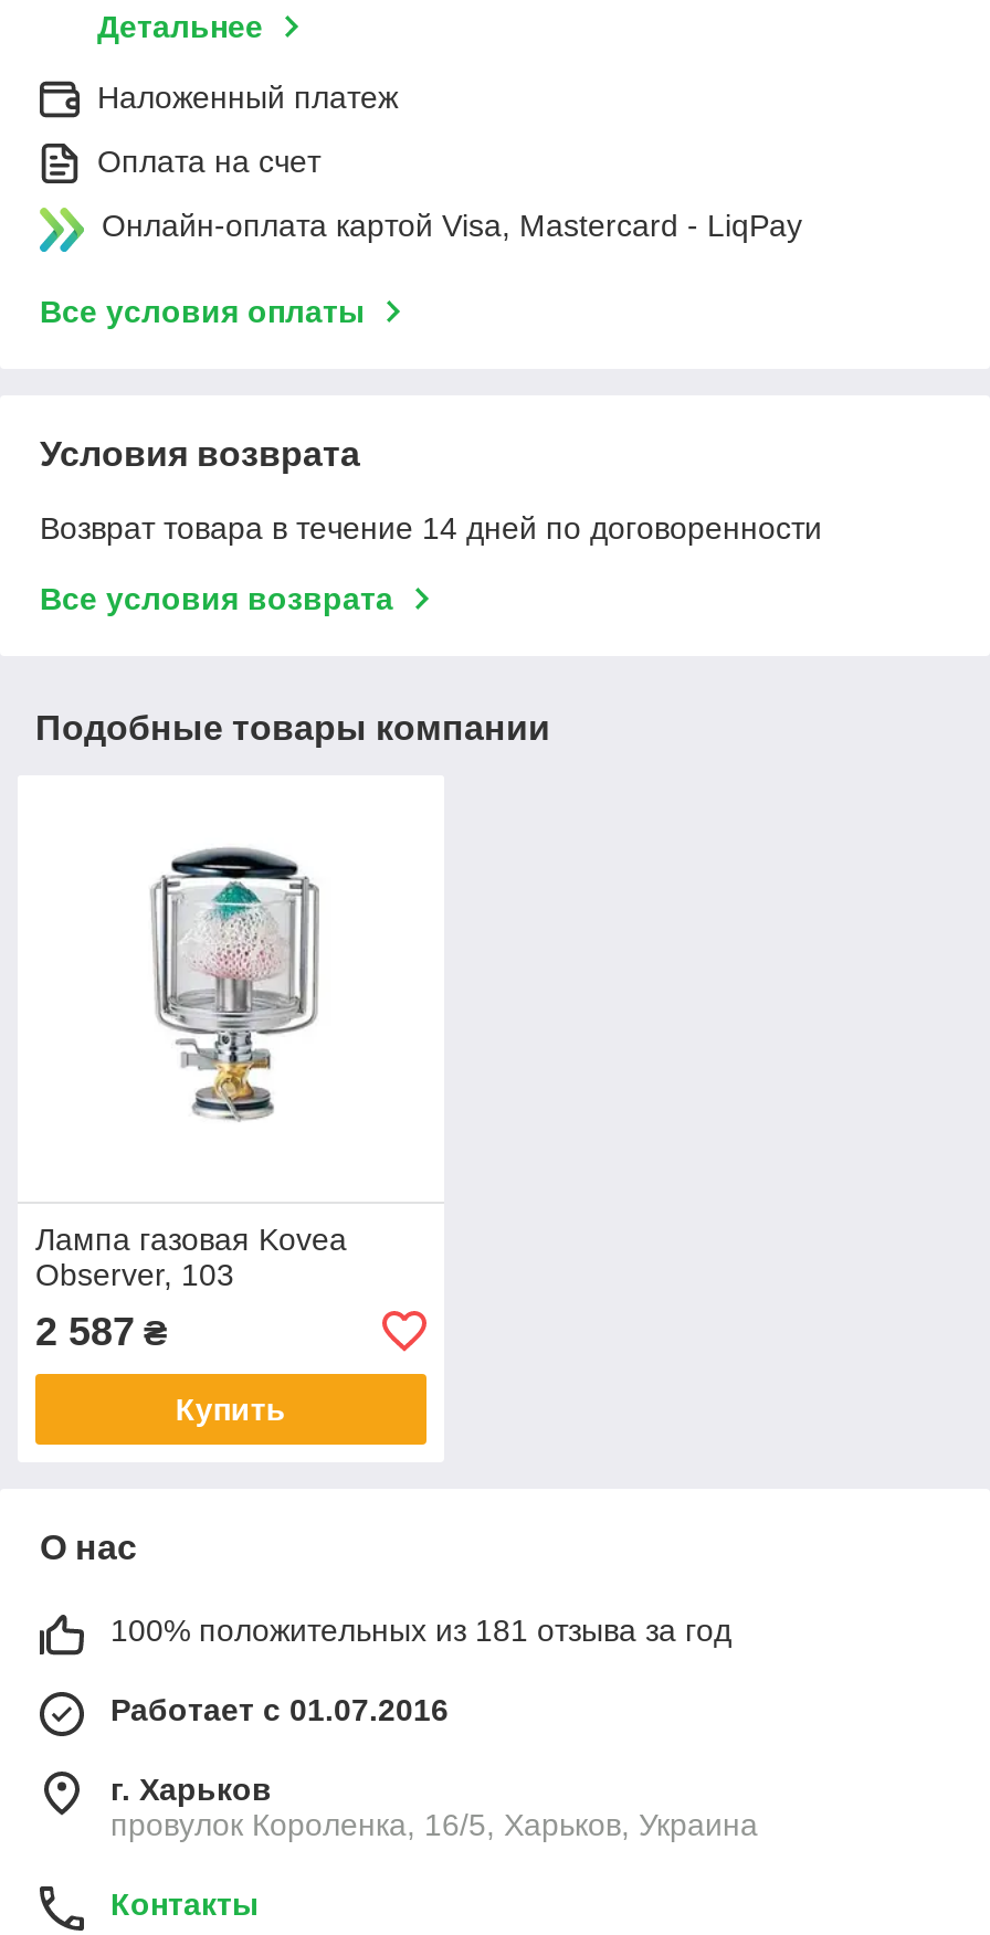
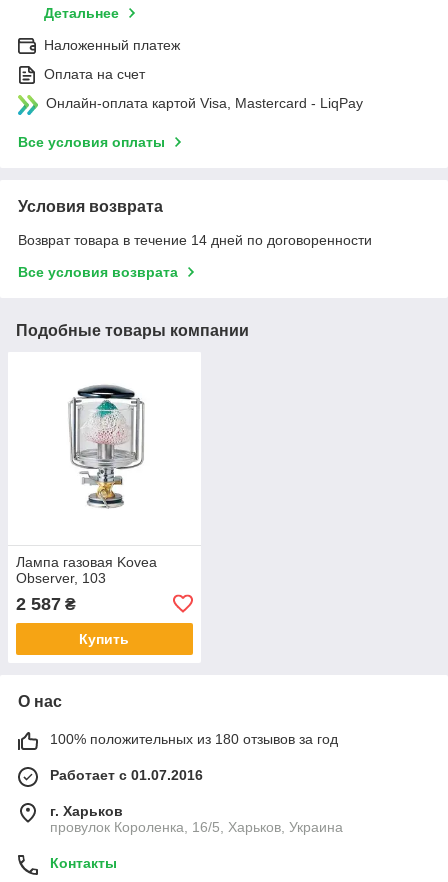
[110,1612,731,1647] 100% положительных из 181 отзыва за год -> [50,731,338,747] 100% положительных из 180 отзывов за год

